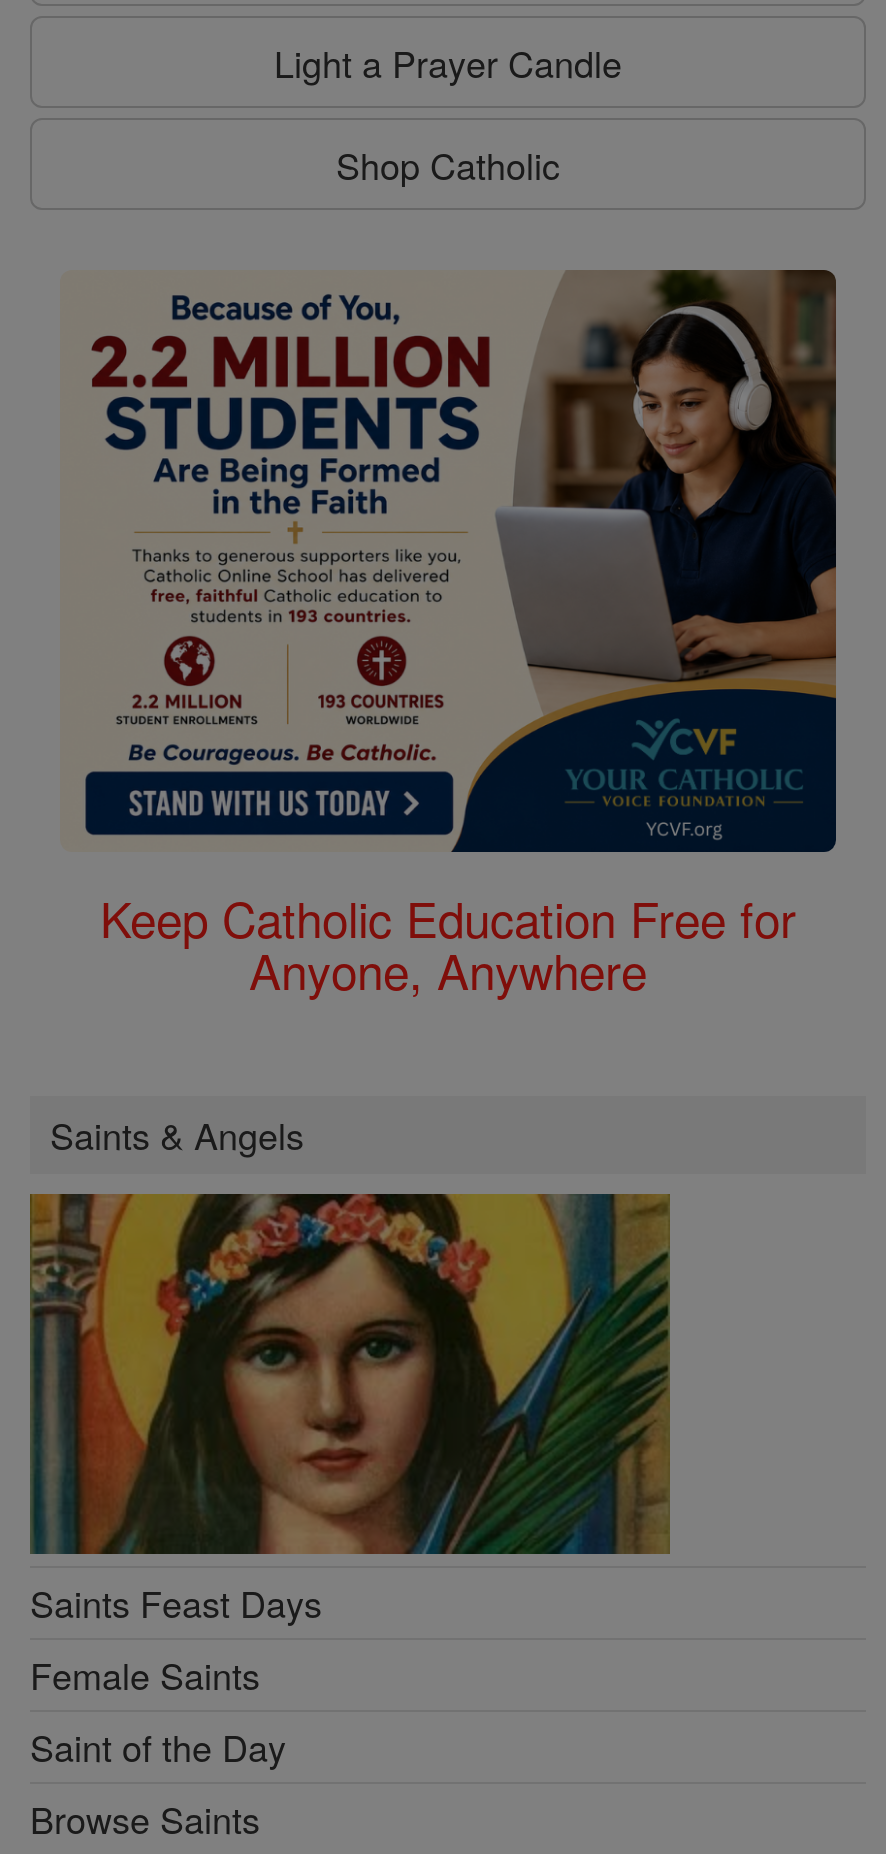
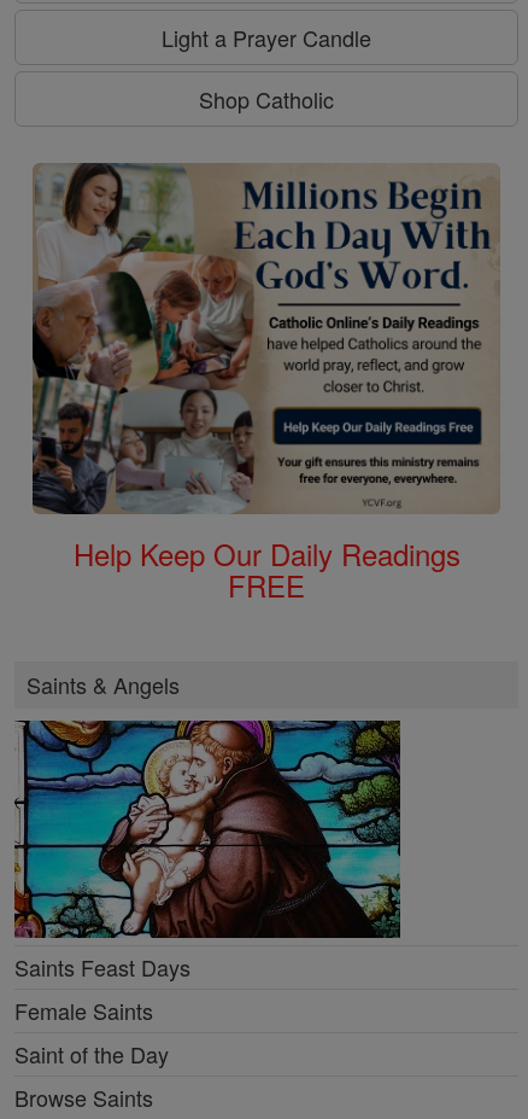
[60,268,838,1004] [image] | Keep Catholic Education Free for | Anyone, Anywhere -> [31,162,500,606] [image] | Help Keep Our Daily Readings | FREE
[28,1192,672,1556] [image] -> [13,719,401,939] [image]

